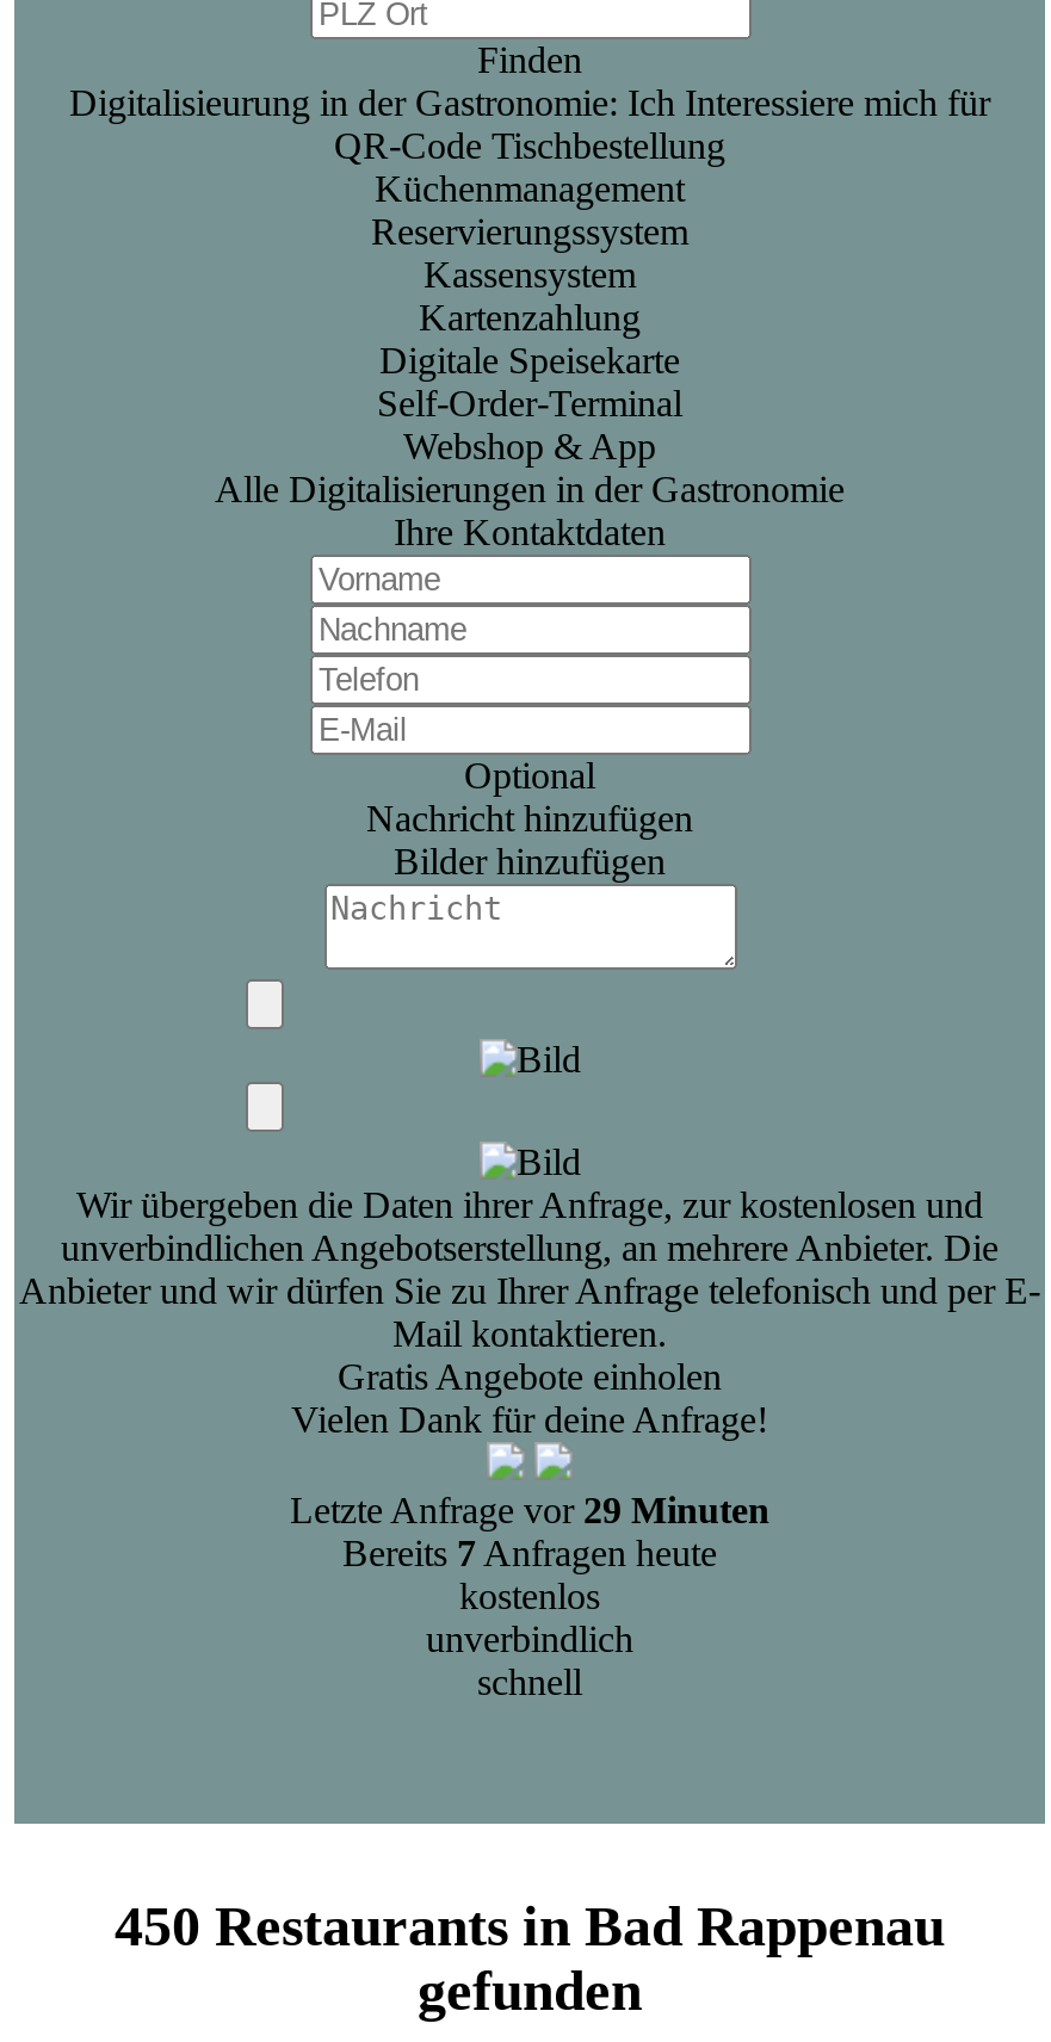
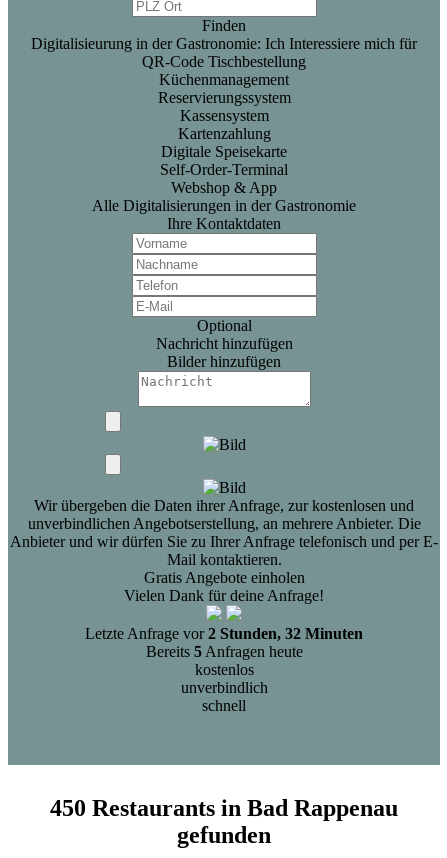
[290,1490,769,1573] Letzte Anfrage vor 29 Minuten | Bereits 7 Anfragen heute -> [85,625,363,660] Letzte Anfrage vor 2 Stunden, 32 Minuten | Bereits 5 Anfragen heute

